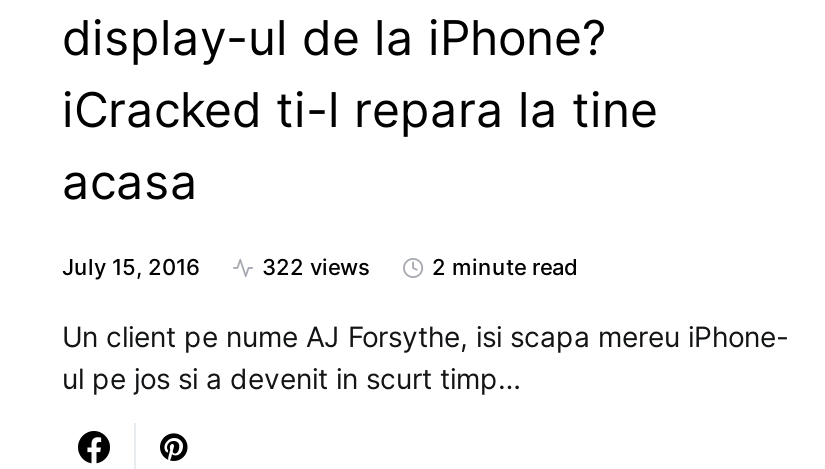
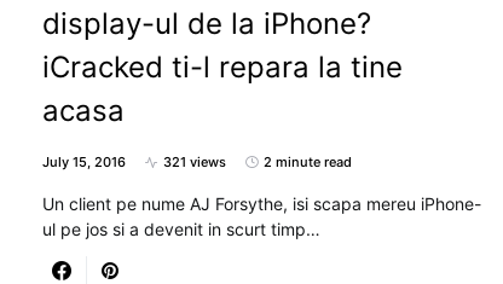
[262,253,370,281] 322 views -> [163,153,226,170] 321 views

